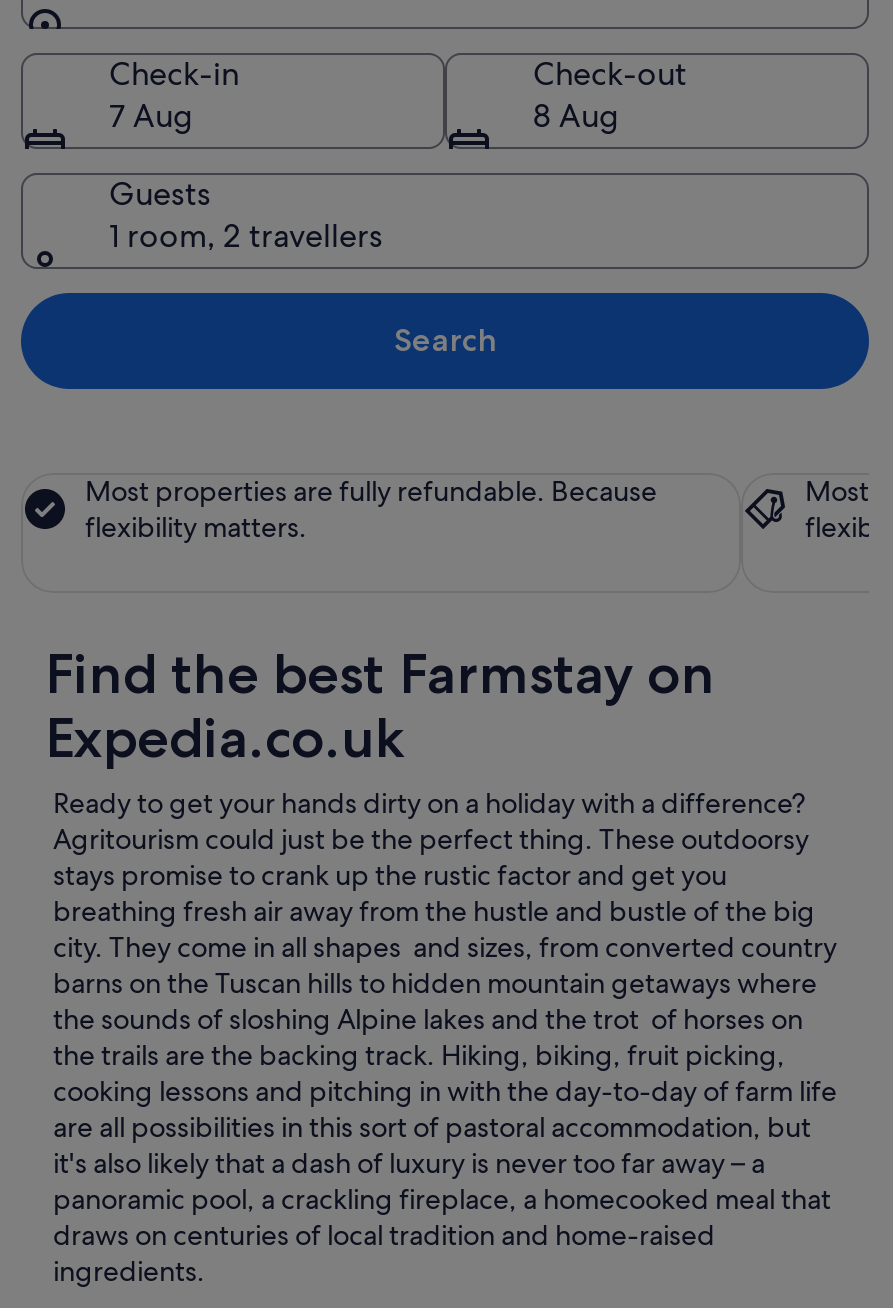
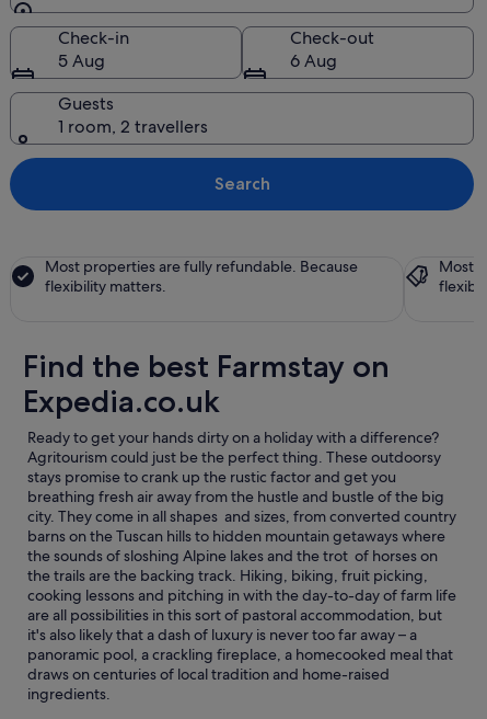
[109,95,193,137] 7 Aug -> [58,49,105,72] 5 Aug
[533,95,619,137] 8 Aug -> [290,49,337,72] 6 Aug

